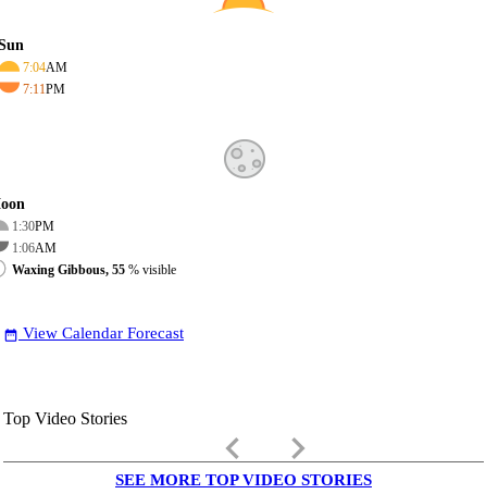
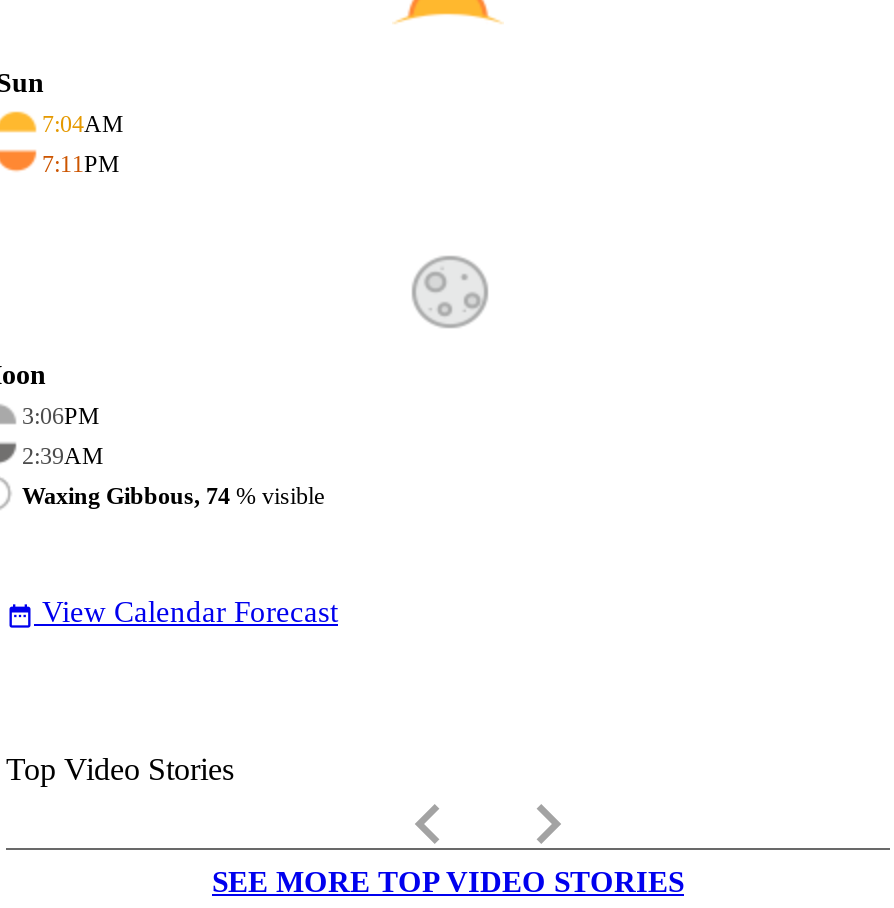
[12,219,54,234] 1:30PM -> [22,402,100,430] 3:06PM
[12,240,57,256] 1:06AM -> [22,442,104,470] 2:39AM
[12,262,176,277] Waxing Gibbous, 55% visible -> [22,482,324,510] Waxing Gibbous, 74% visible

